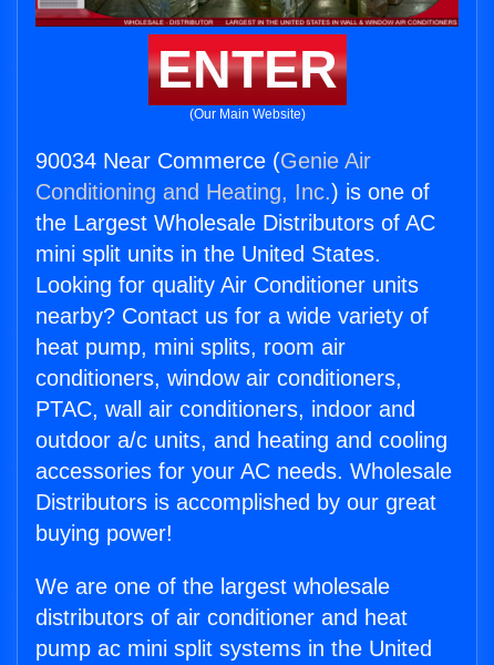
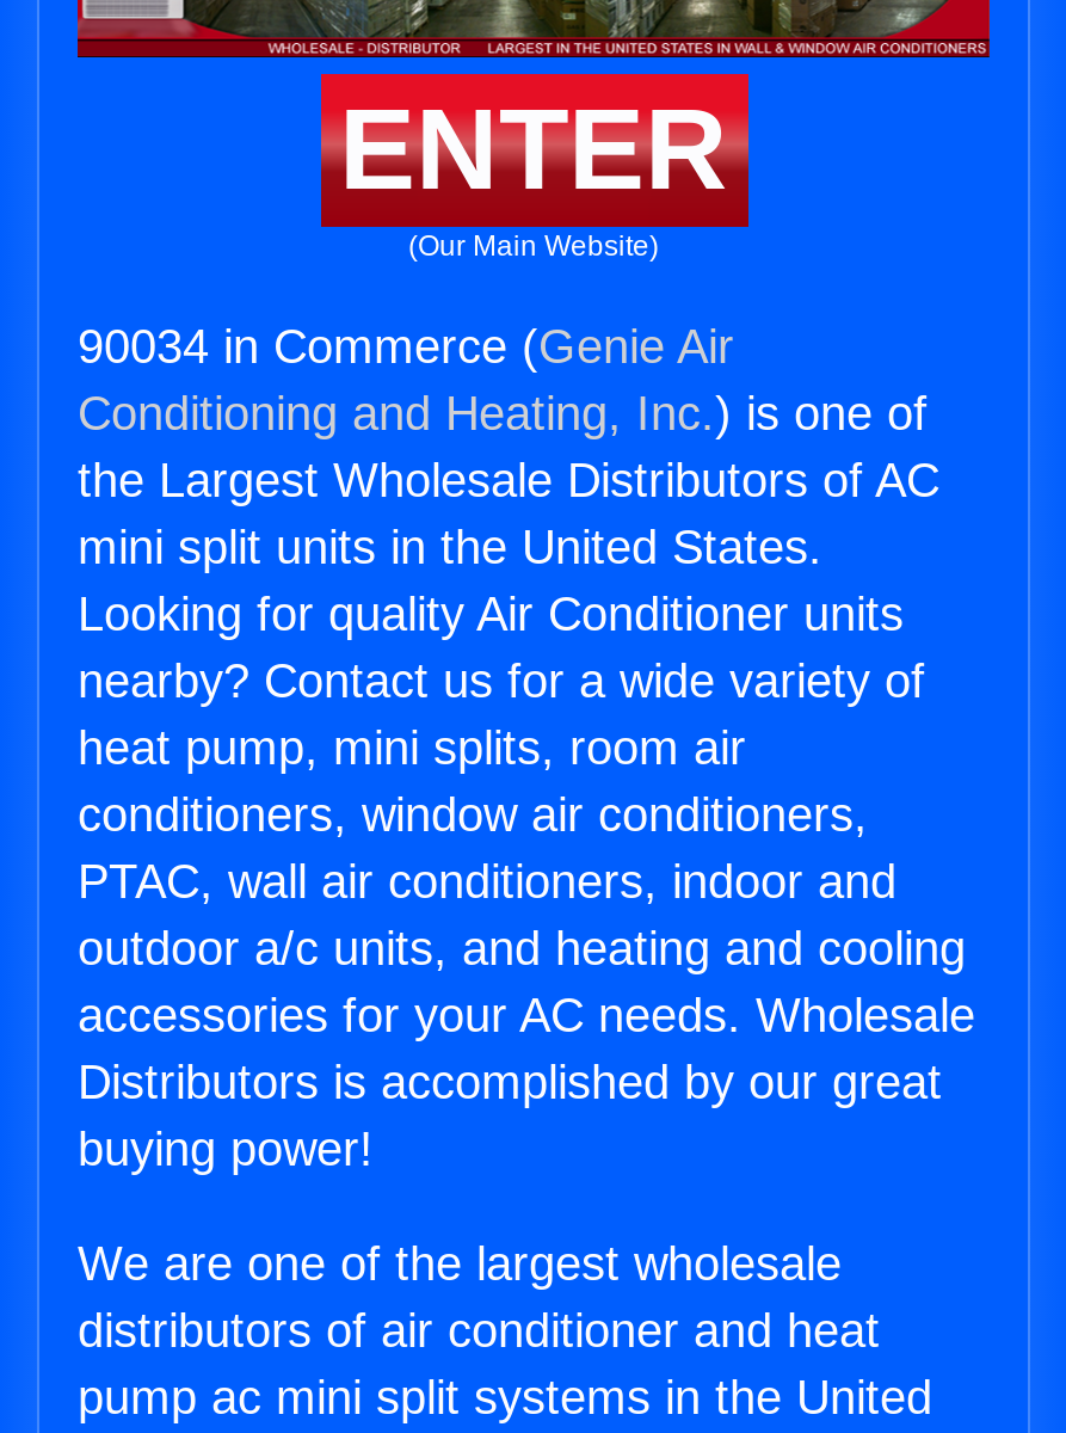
[35,149,371,173] 90034 Near Commerce (Genie Air -> [78,320,734,373] 90034 in Commerce (Genie Air

